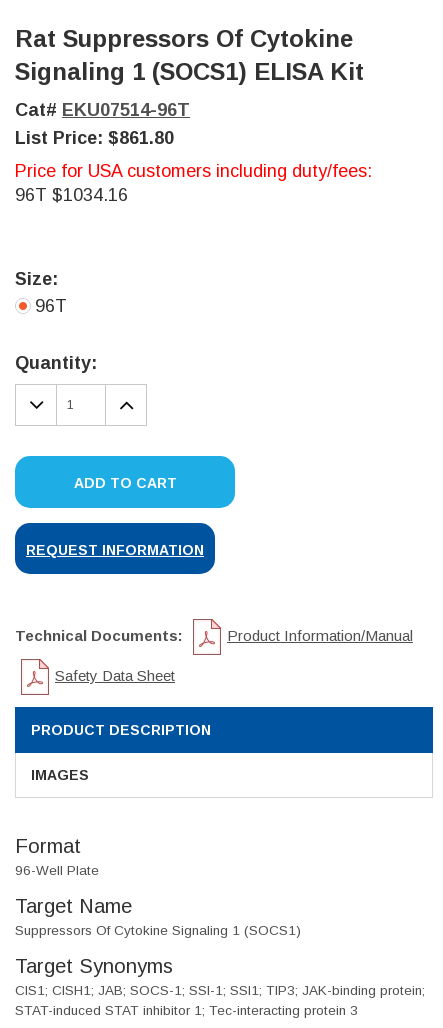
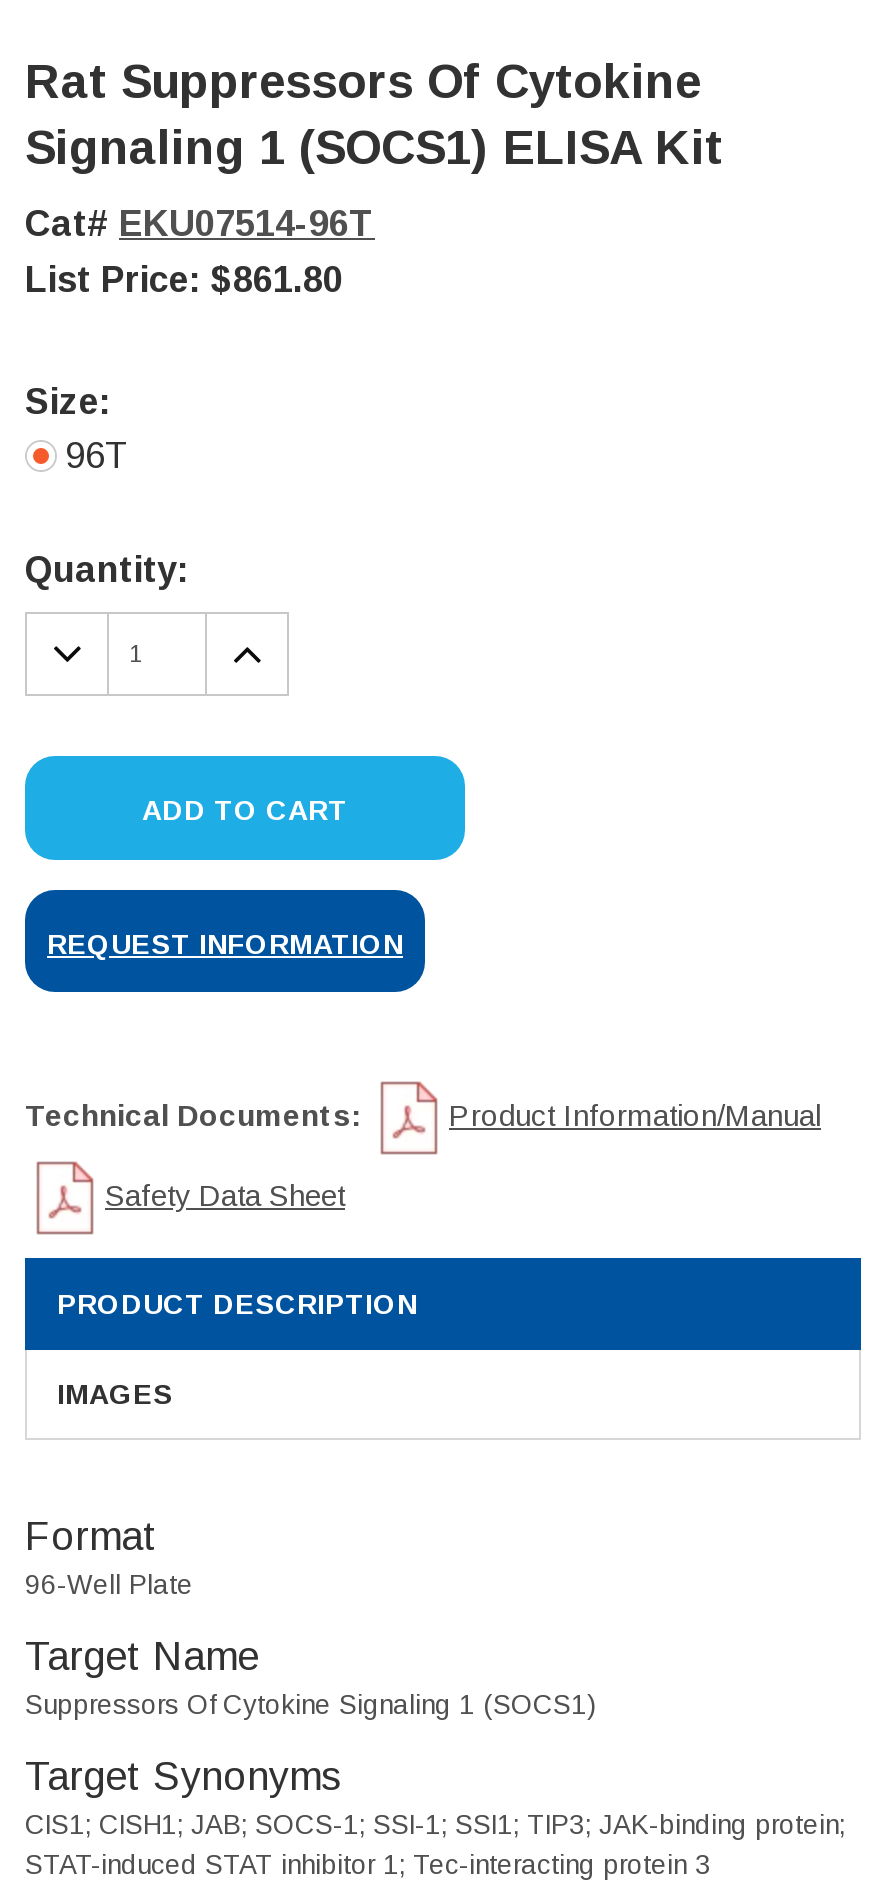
[15,161,372,205] Price for USA customers including duty/fees: | 96T $1034.16 -> none

